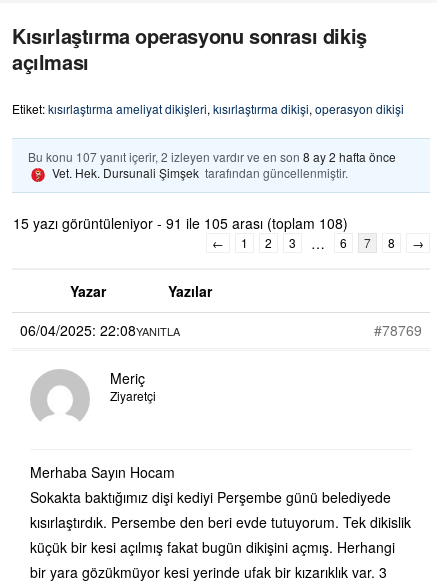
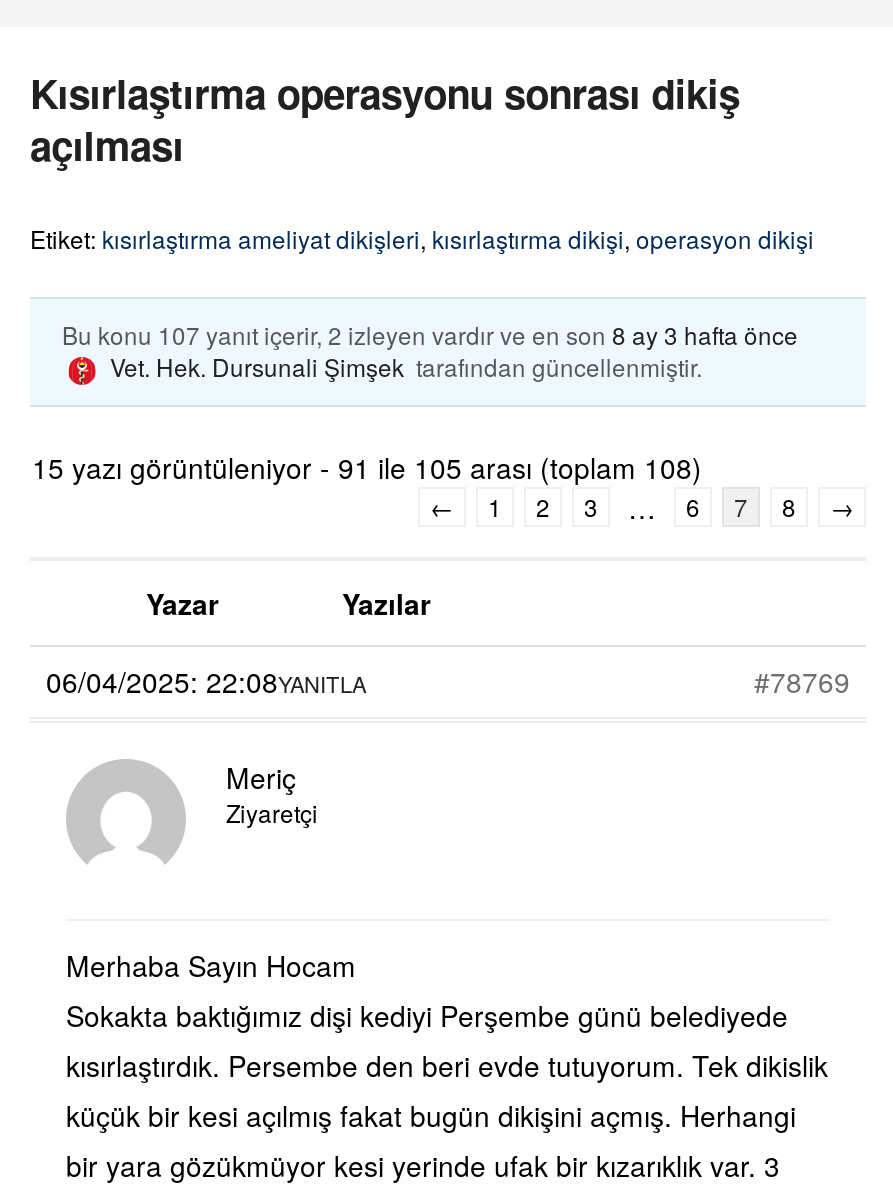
[28,148,396,165] Bu konu 107 yanıt içerir, 2 izleyen vardır ve en son 8 ay 2 hafta önce -> [62,317,798,351] Bu konu 107 yanıt içerir, 2 izleyen vardır ve en son 8 ay 3 hafta önce

